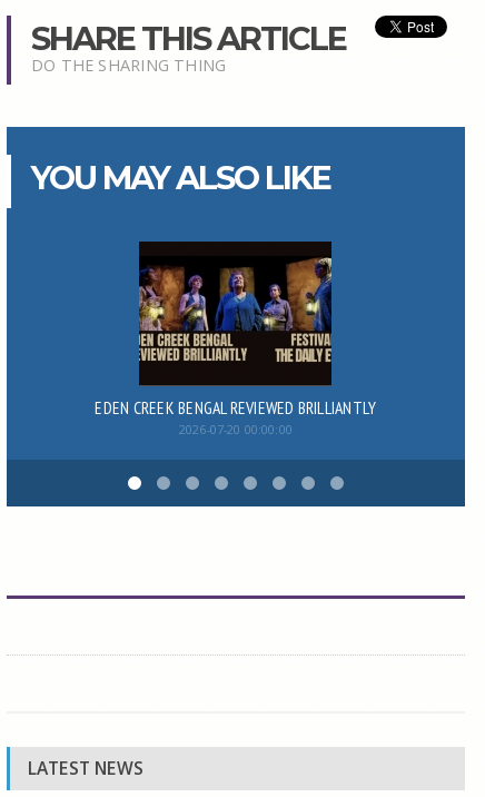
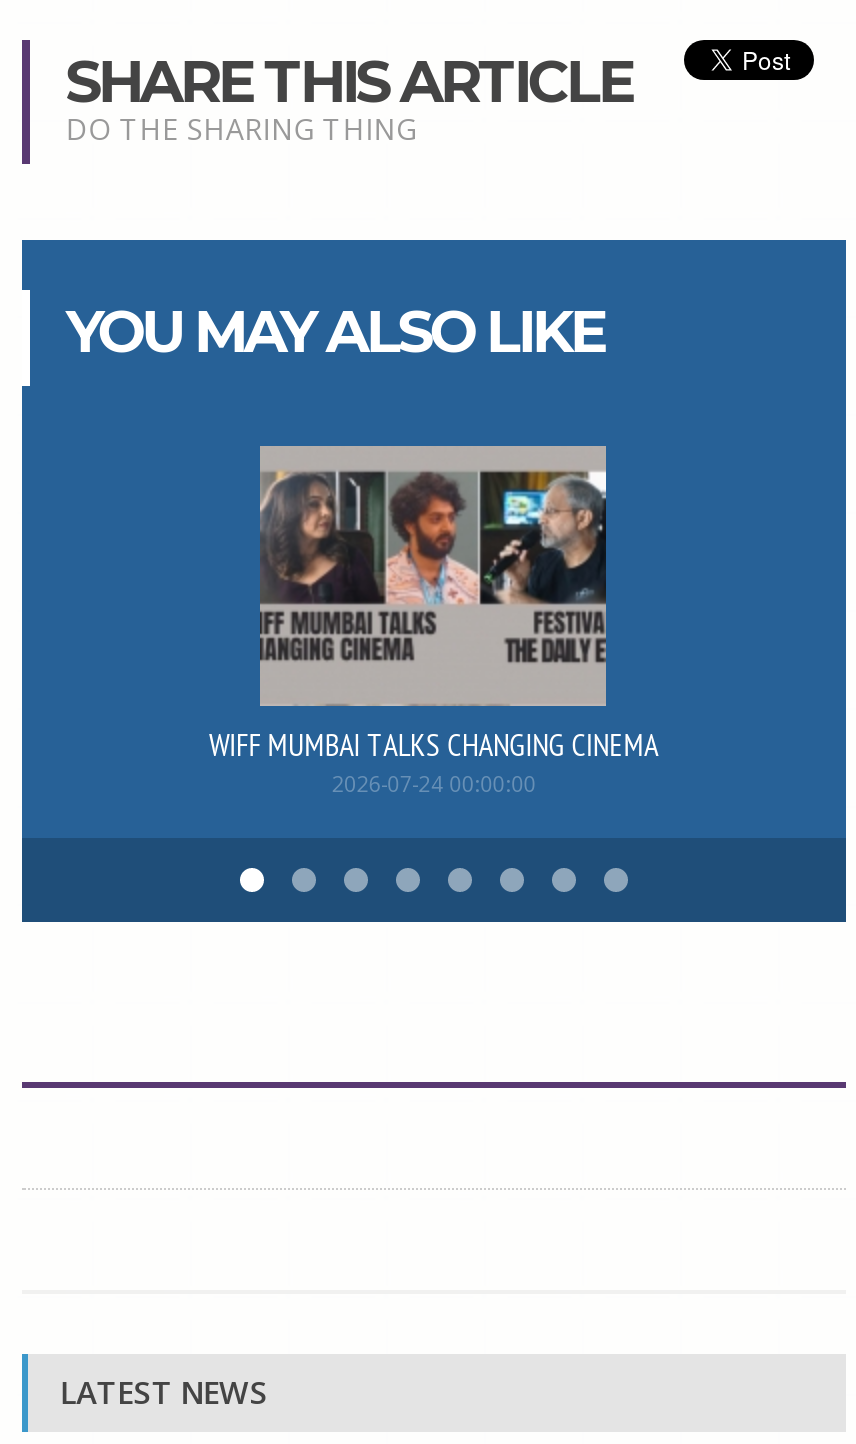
[95,240,376,437] [image] | EDEN CREEK BENGAL REVIEWED BRILLIANTLY | 2026-07-20 00:00:00 -> [209,444,659,798] [image] | WIFF MUMBAI TALKS CHANGING CINEMA | 2026-07-24 00:00:00

